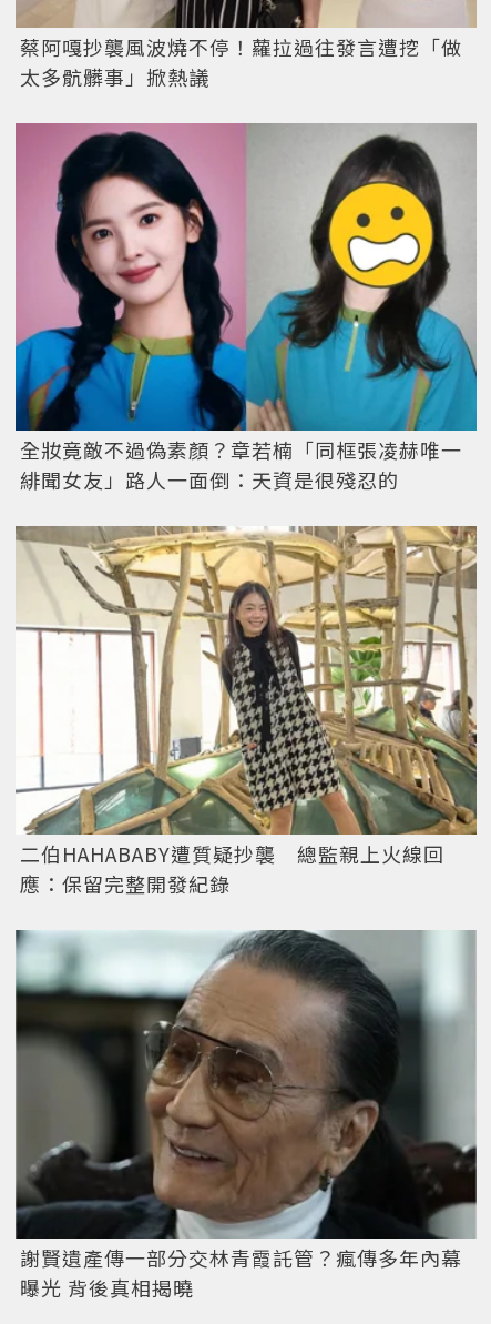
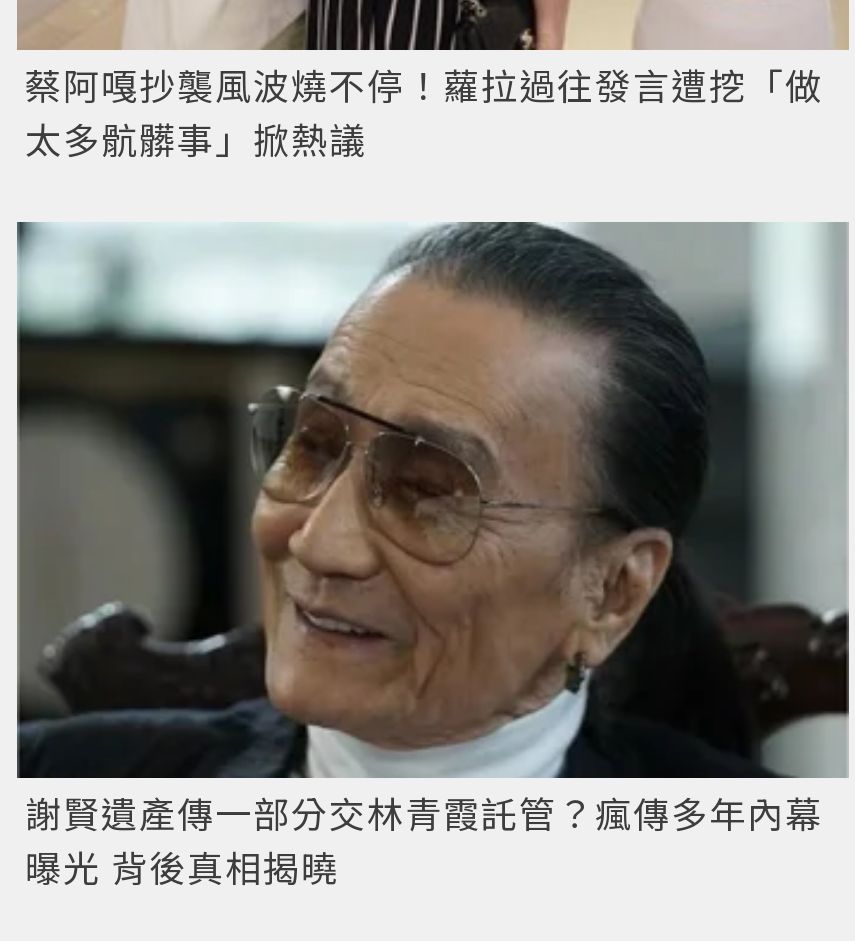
[14,122,478,494] [image] | 全妝竟敵不過偽素顏？章若楠「同框張凌赫唯一 | 緋聞女友」路人一面倒：天資是很殘忍的 -> none
[17,525,477,898] [image] | 二伯HAHABABY遭質疑抄襲 總監親上火線回 | 應：保留完整開發紀錄 -> none

